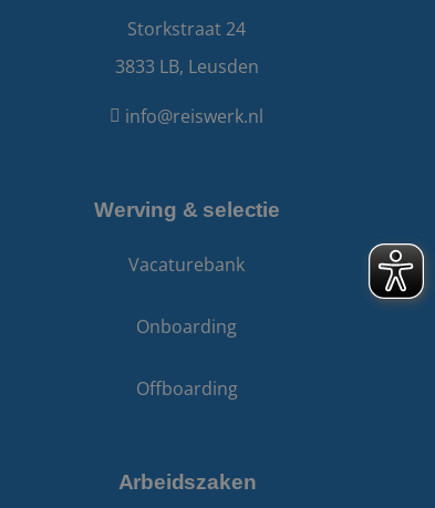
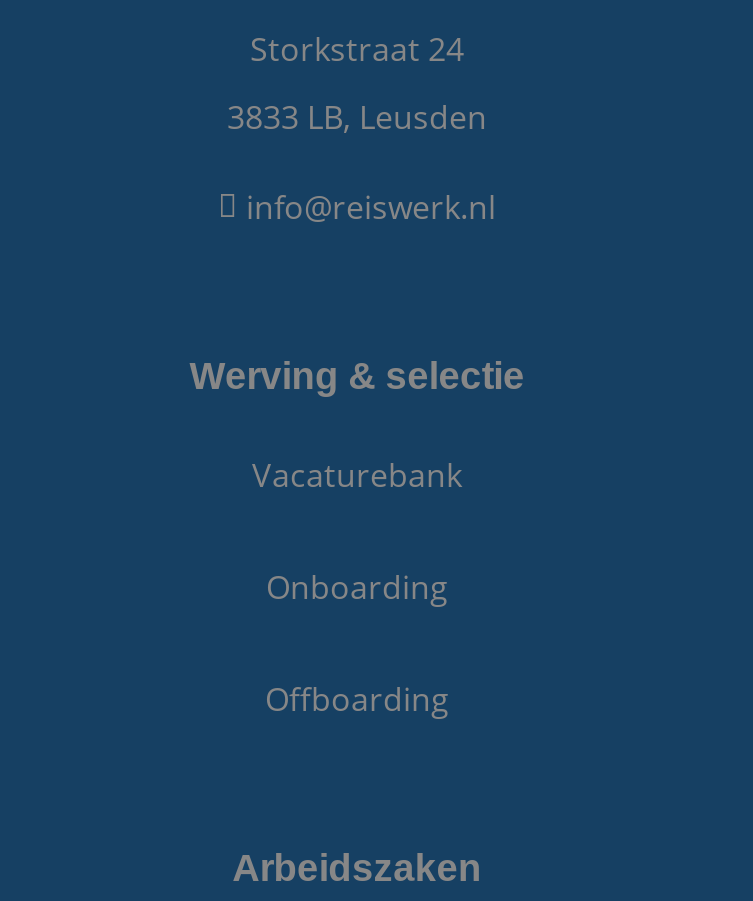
[366,241,431,307] [image] -> none

